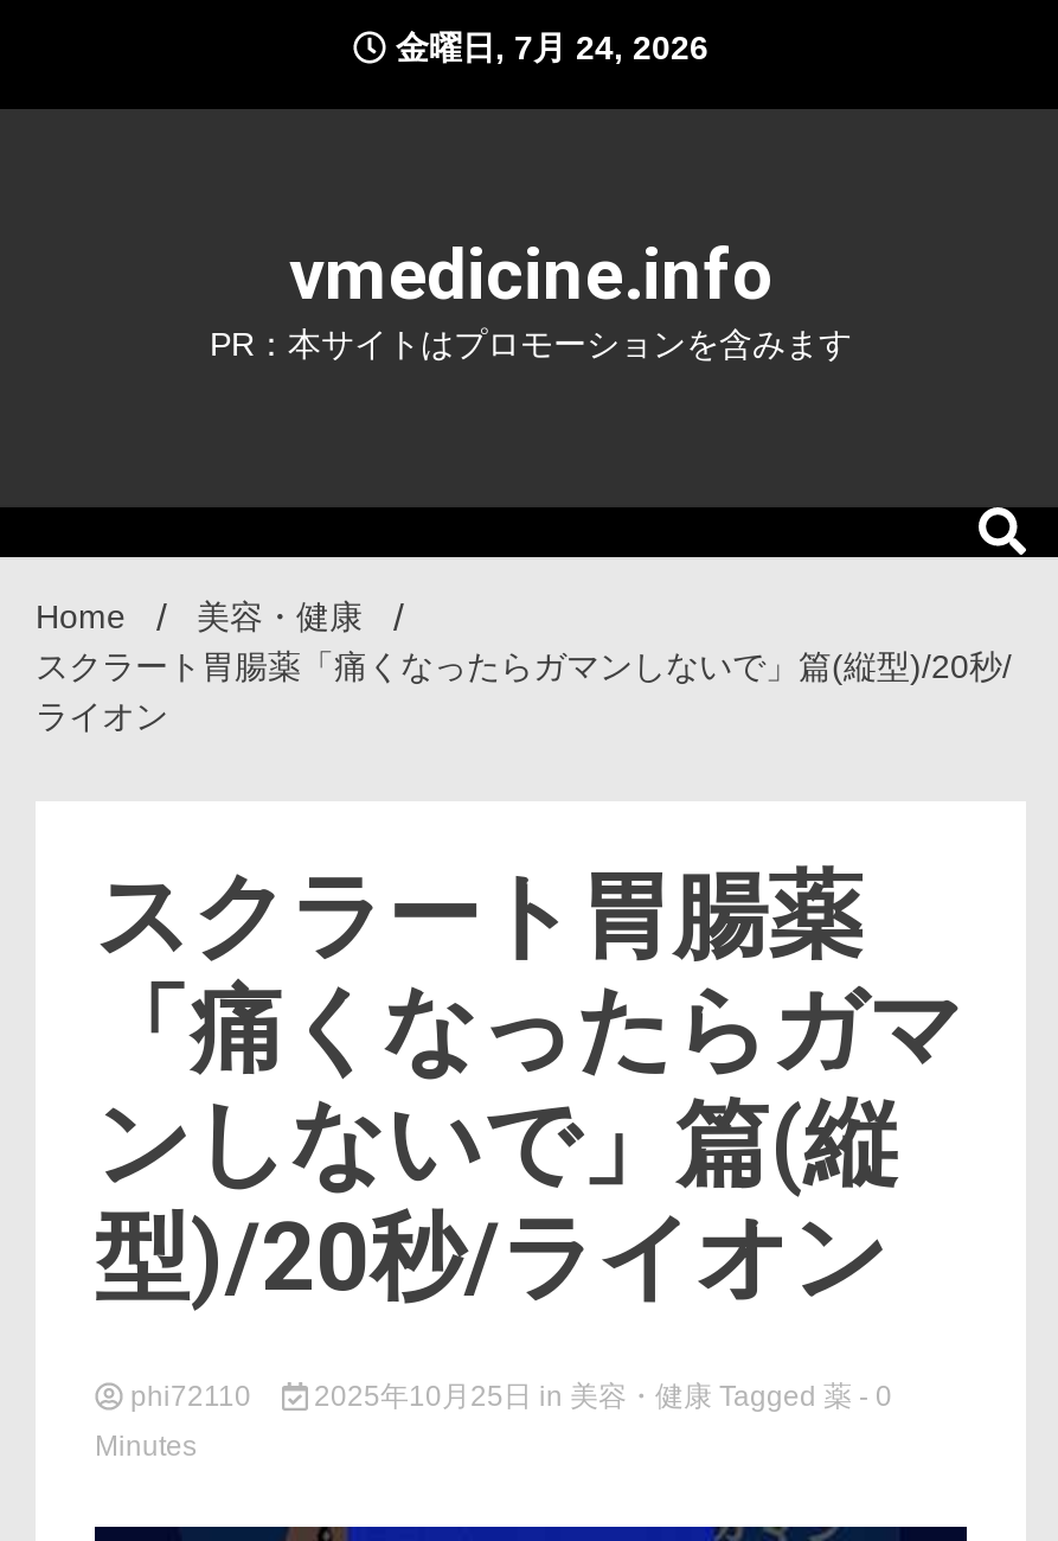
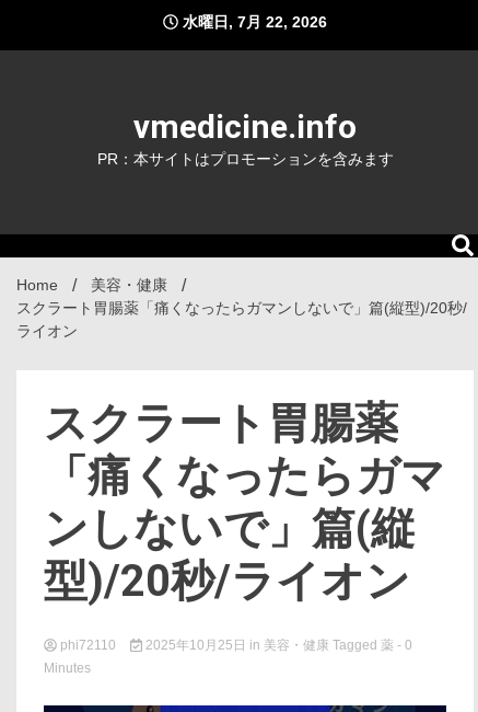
[386,28,708,66] 金曜日, 7月 24, 2026 -> [178,13,327,31] 水曜日, 7月 22, 2026

